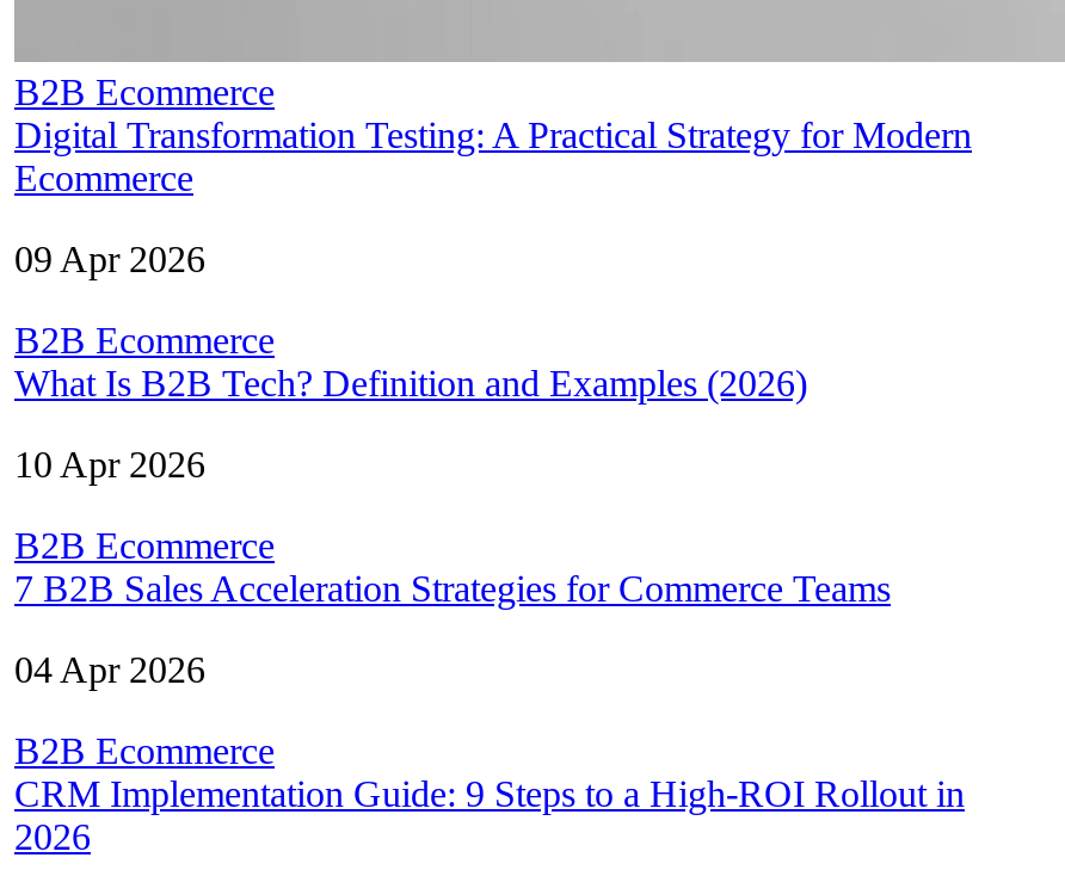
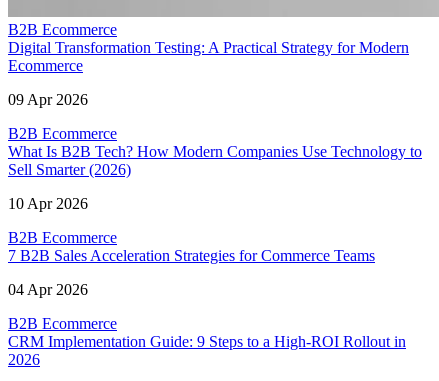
[14,364,807,405] What Is B2B Tech? Definition and Examples (2026) -> [8,143,422,178] What Is B2B Tech? How Modern Companies Use Technology to | Sell Smarter (2026)

